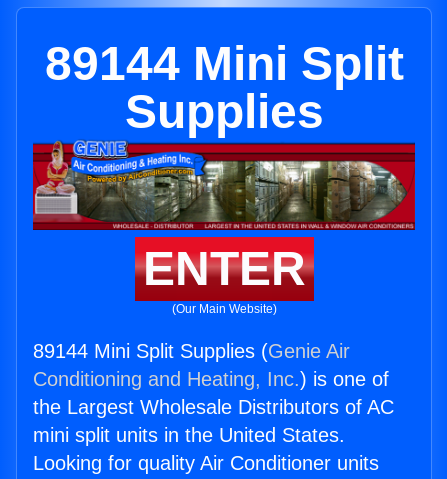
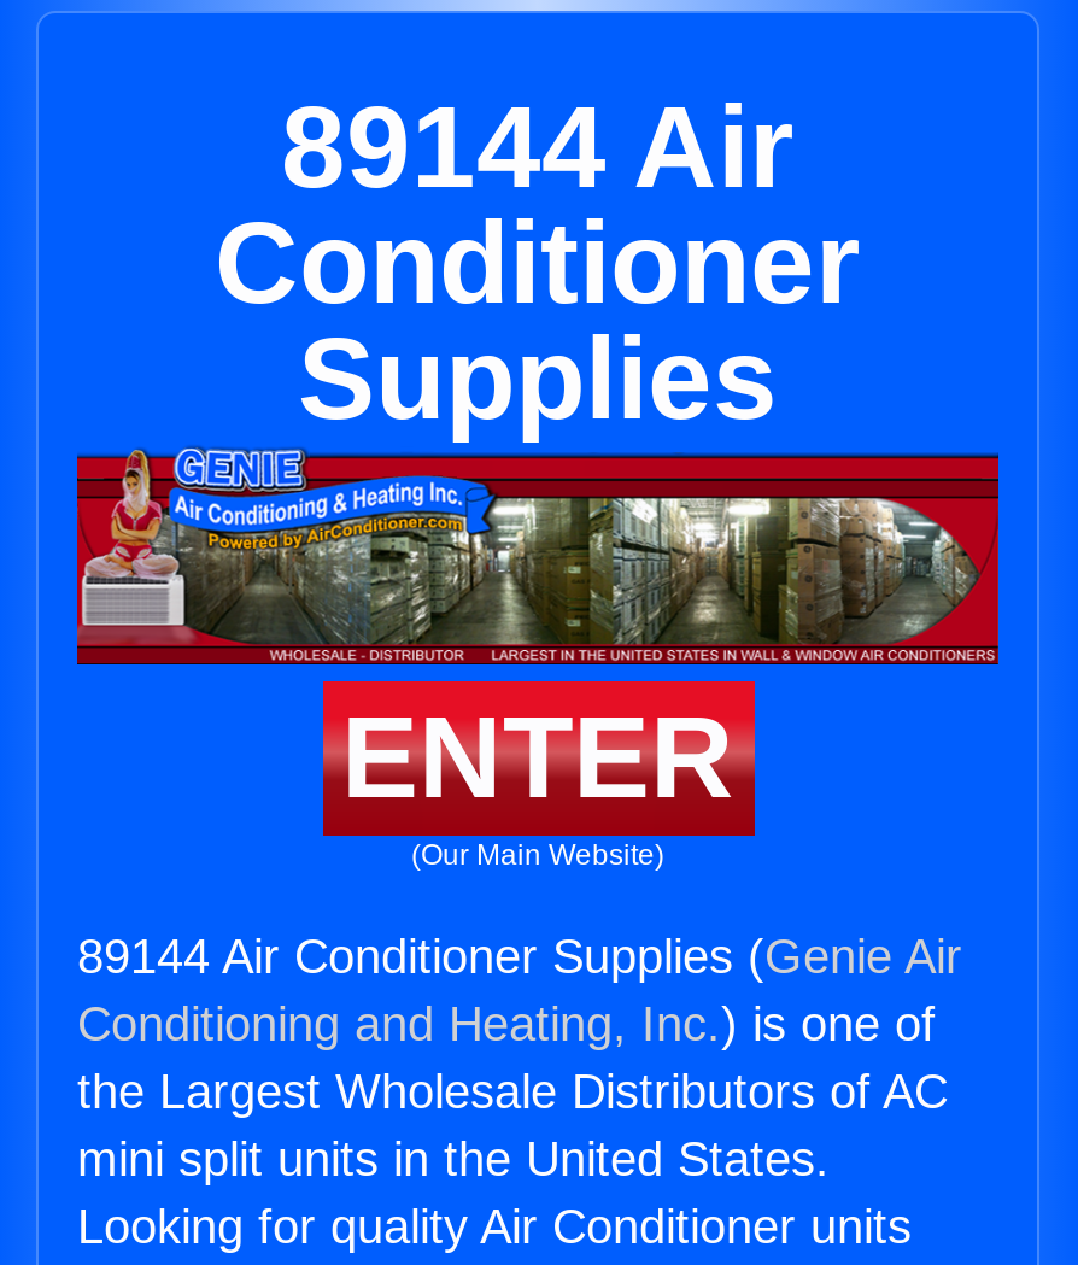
[44,37,403,90] 89144 Mini Split -> [215,83,861,327] 89144 Air | Conditioner
[33,340,350,362] 89144 Mini Split Supplies (Genie Air -> [77,930,962,983] 89144 Air Conditioner Supplies (Genie Air

